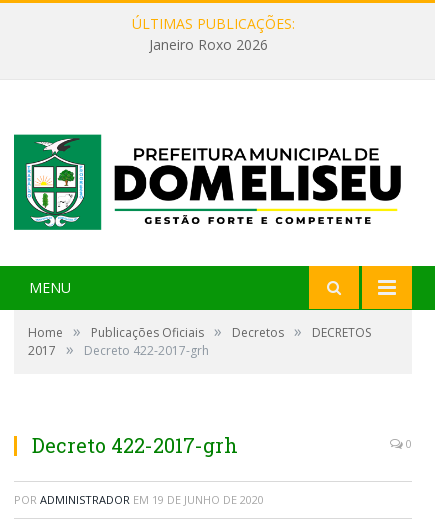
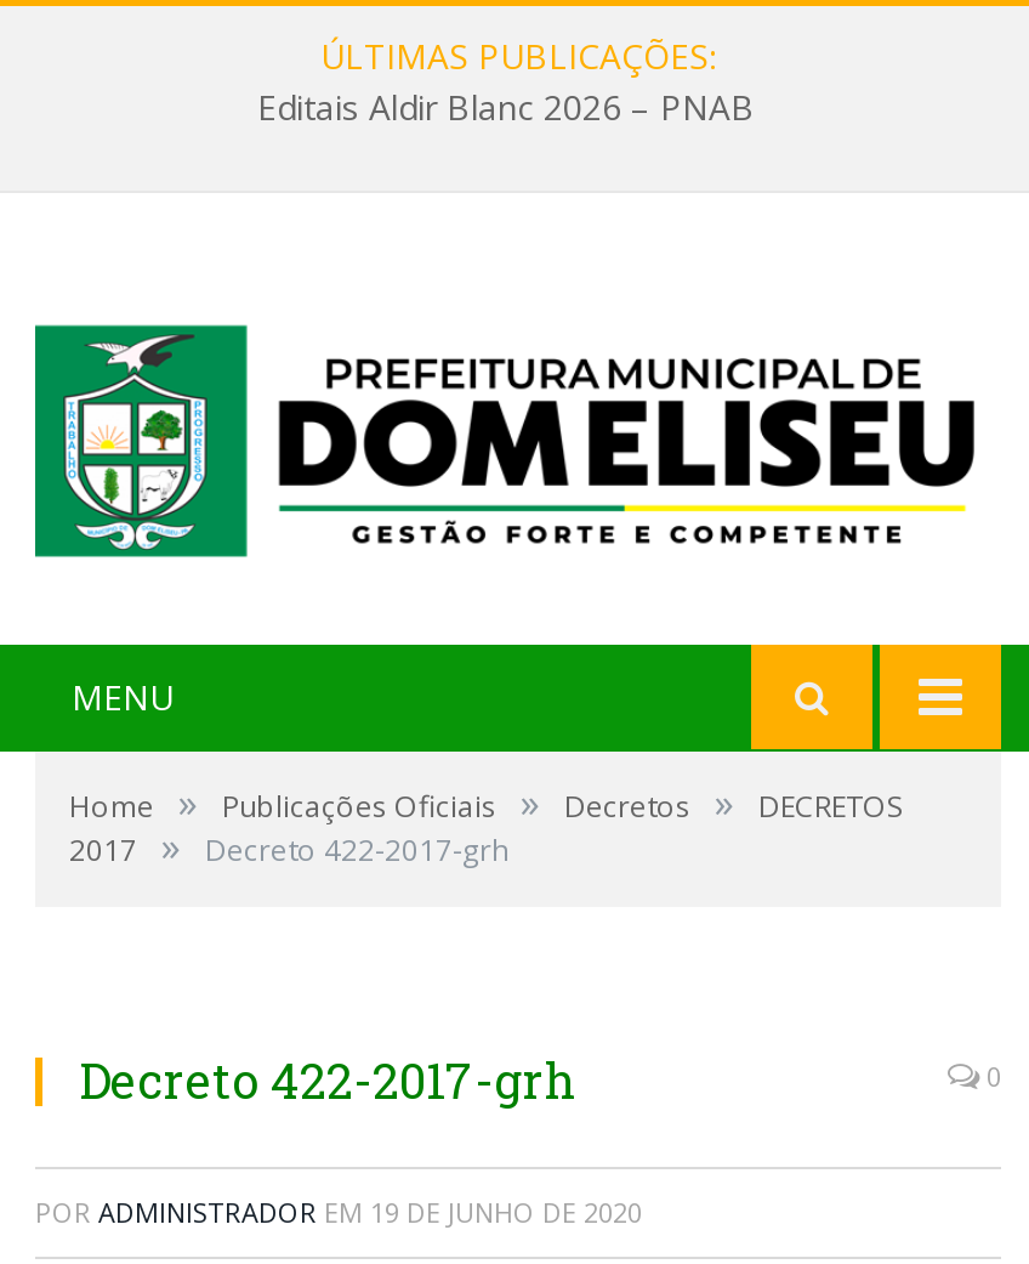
[148,35,267,54] Janeiro Roxo 2026 -> [257,84,755,130] Editais Aldir Blanc 2026 – PNAB

